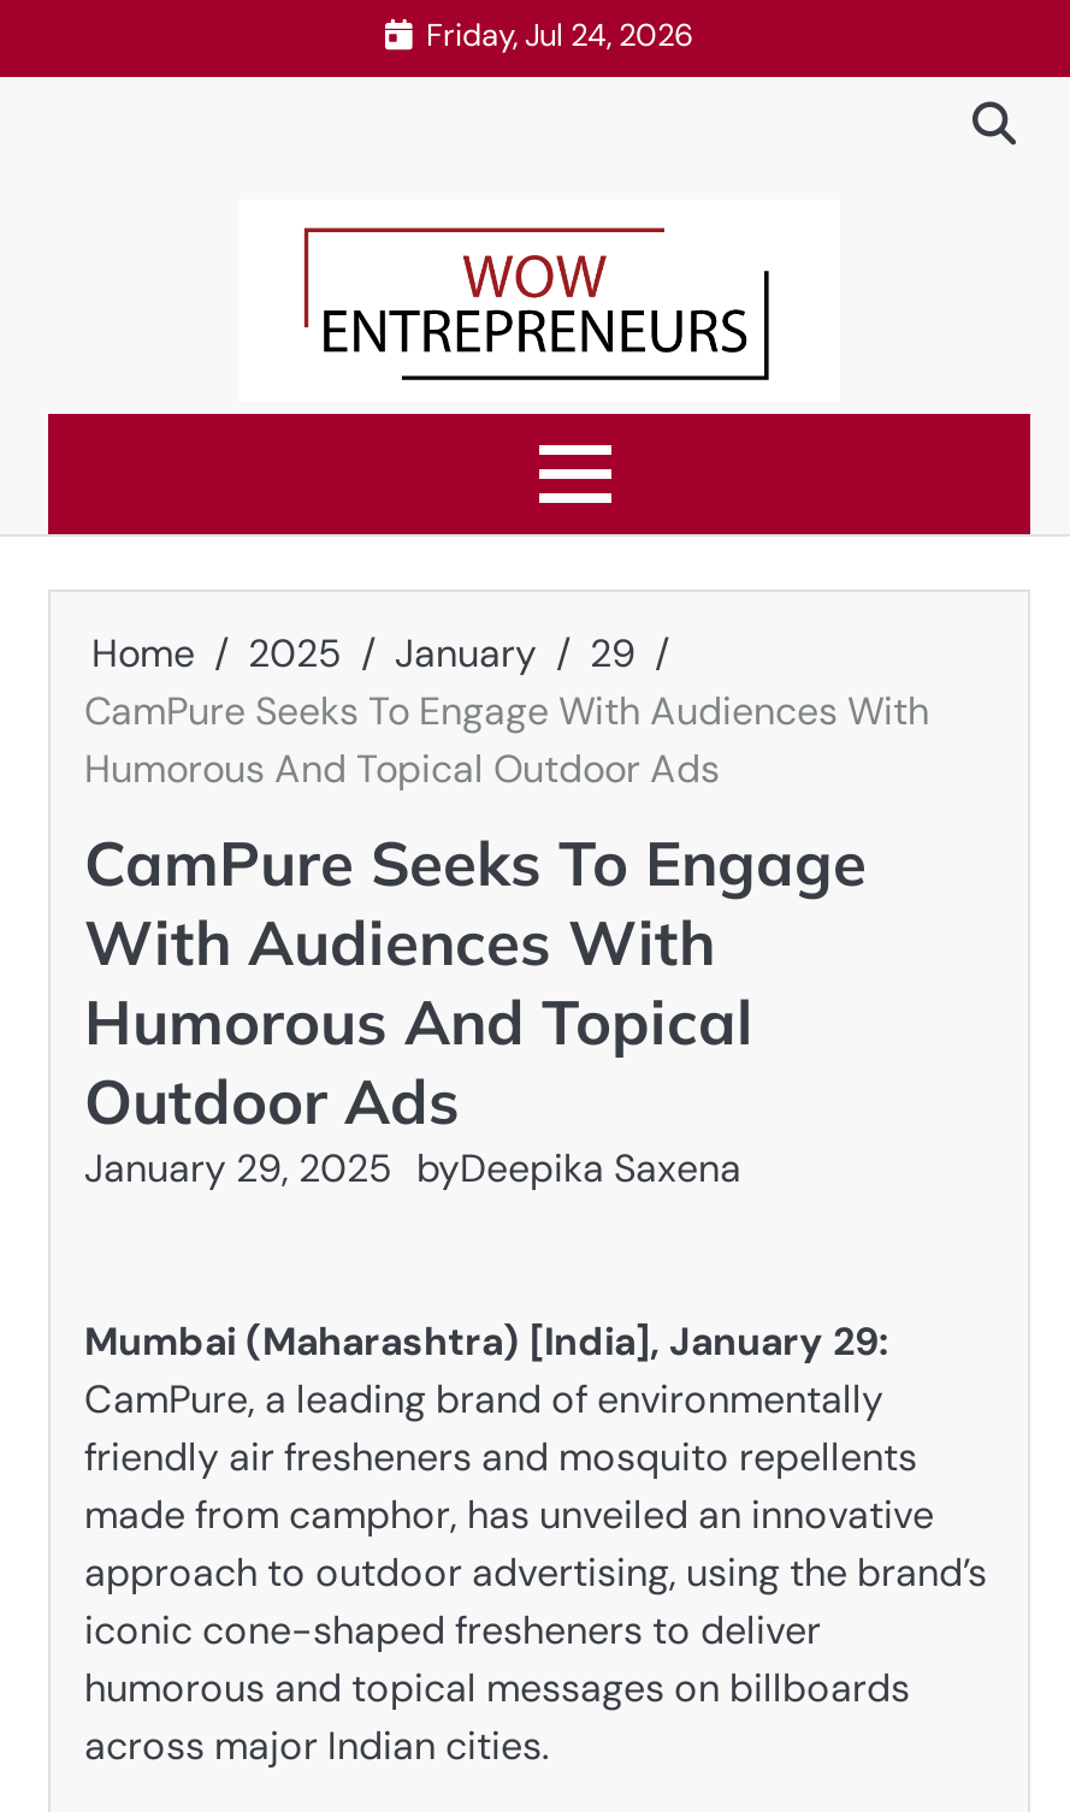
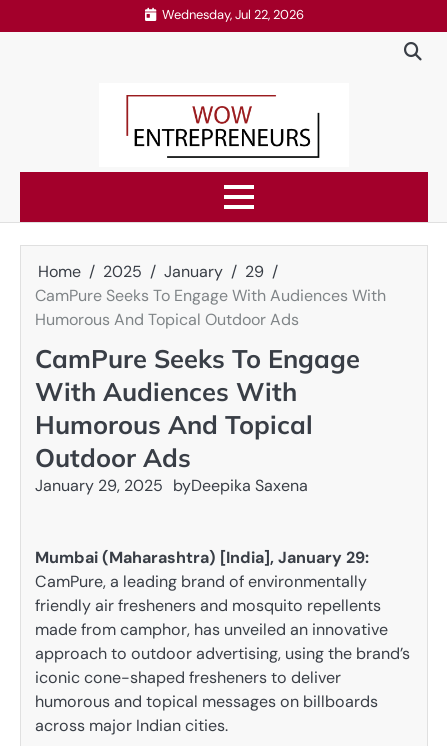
[426,13,693,54] Friday, Jul 24, 2026 -> [161,5,303,22] Wednesday, Jul 22, 2026

